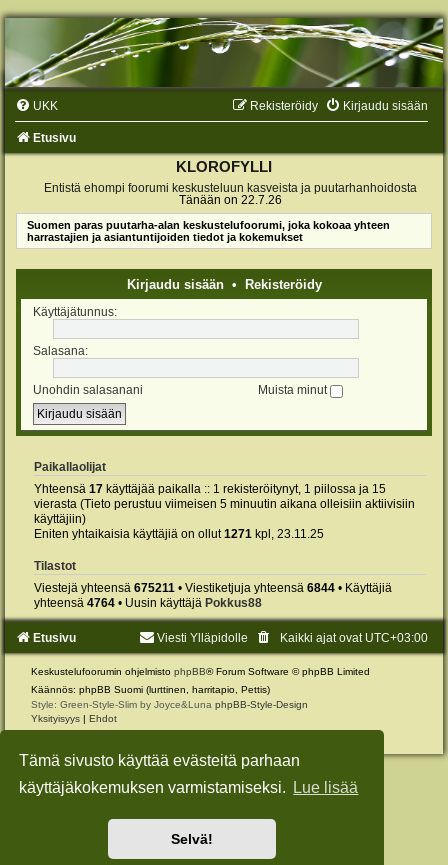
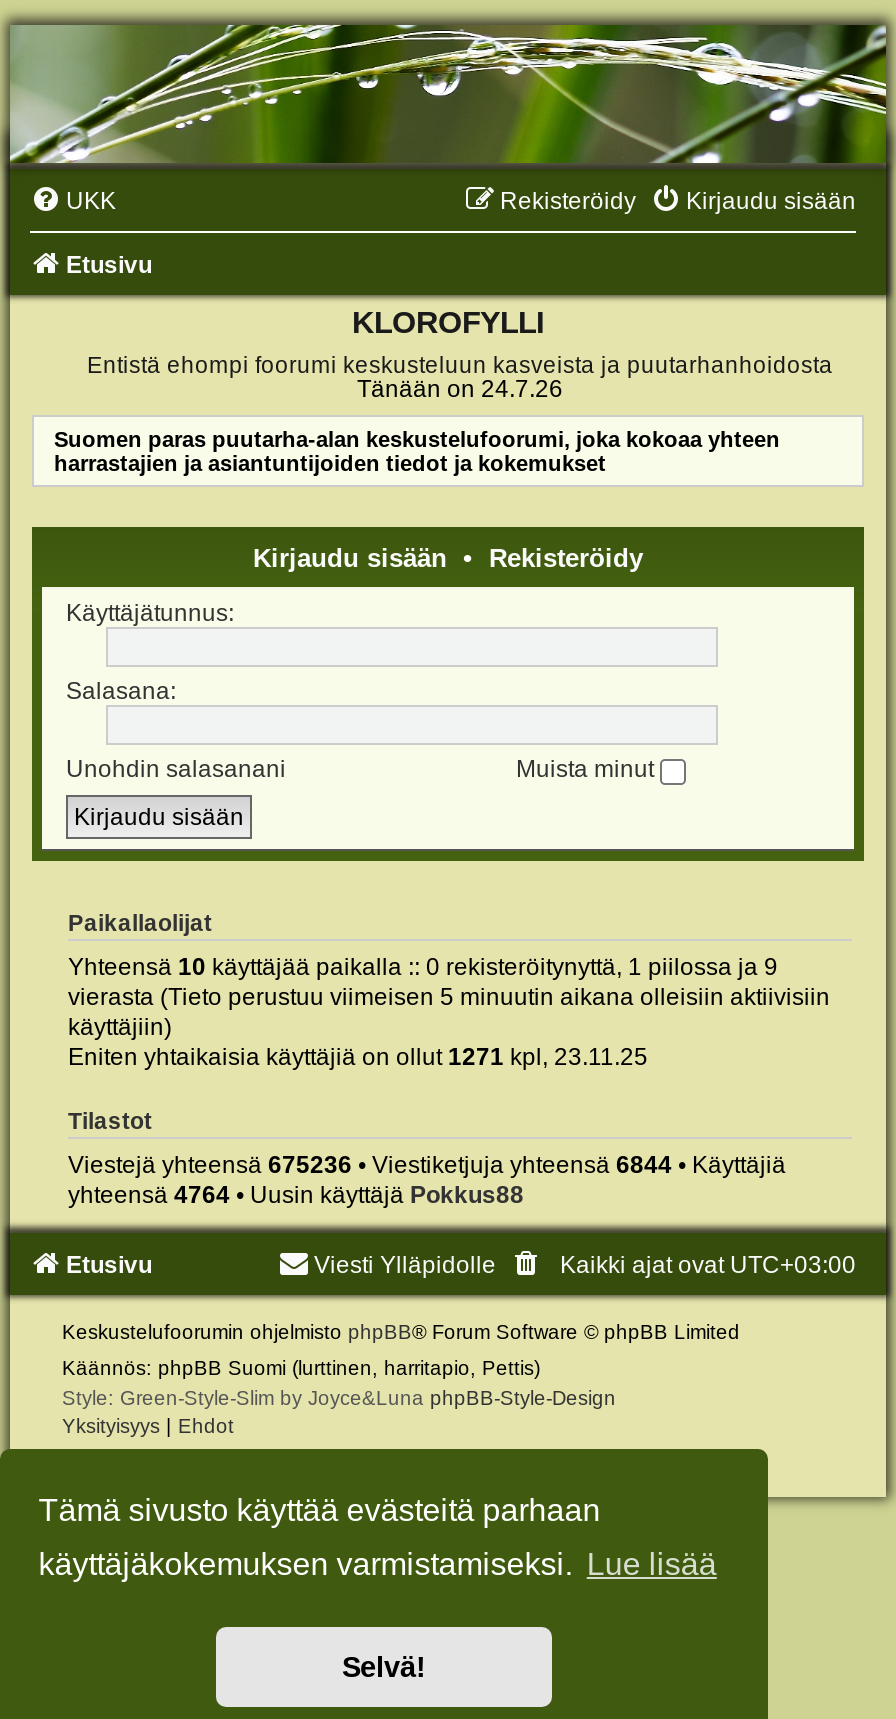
[178,193,281,207] Tänään on 22.7.26 -> [357,376,563,404] Tänään on 24.7.26
[34,482,386,496] Yhteensä 17 käyttäjää paikalla :: 1 rekisteröitynyt, 1 piilossa ja 15 -> [68,952,778,980] Yhteensä 10 käyttäjää paikalla :: 0 rekisteröitynyttä, 1 piilossa ja 9
[34,581,392,595] Viestejä yhteensä 675211 • Viestiketjuja yhteensä 6844 • Käyttäjiä -> [68,1150,786,1178] Viestejä yhteensä 675236 • Viestiketjuja yhteensä 6844 • Käyttäjiä

